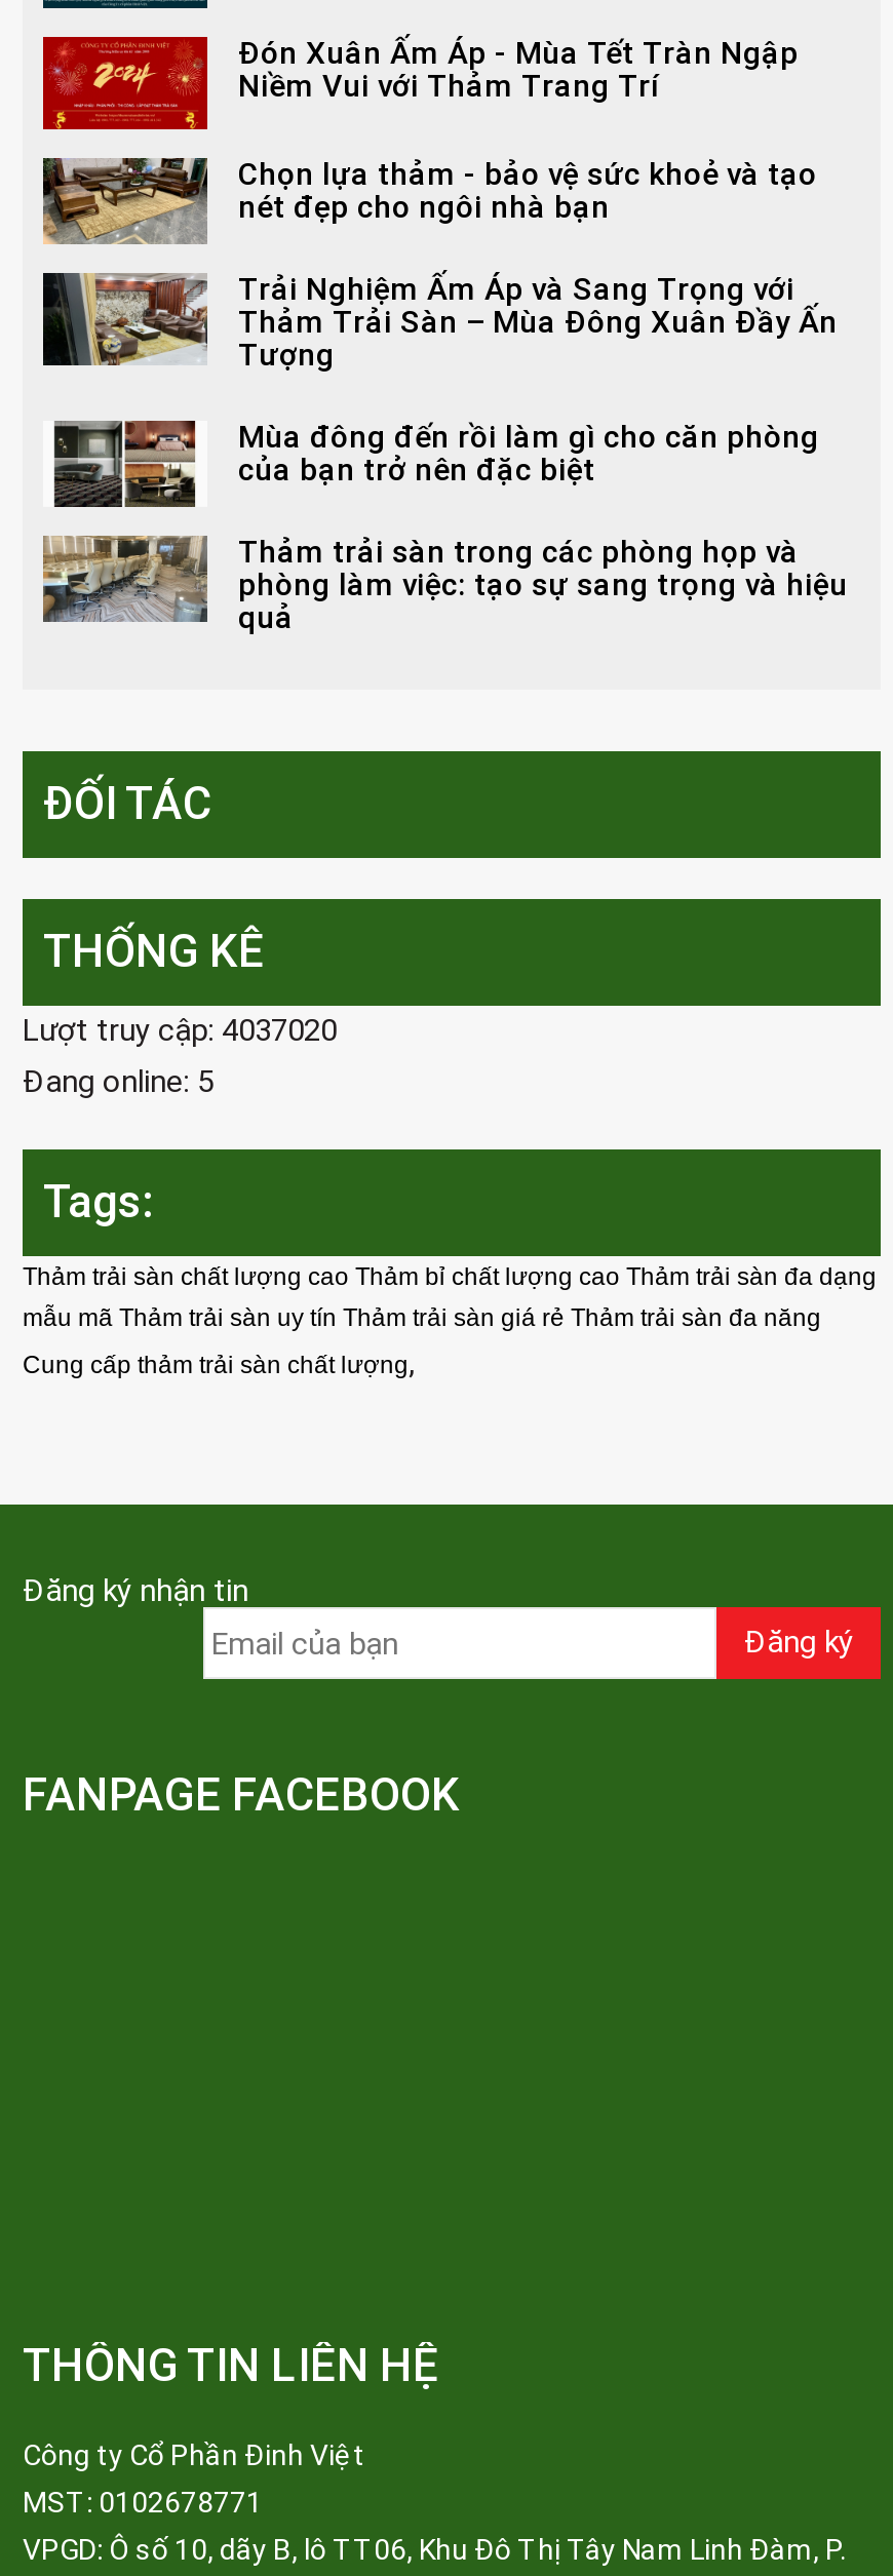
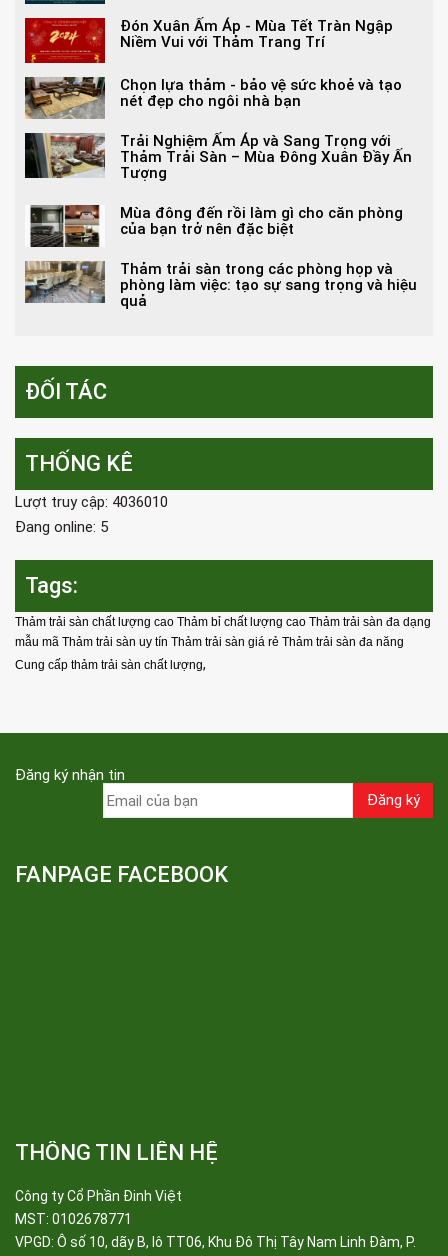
[23,1013,337,1049] Lượt truy cập: 4037020 -> [15,493,168,511] Lượt truy cập: 4036010

